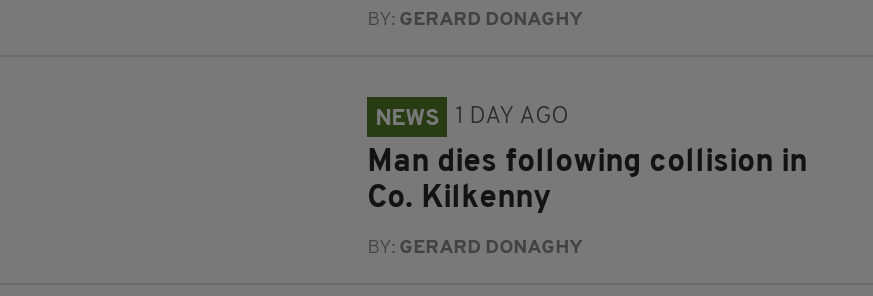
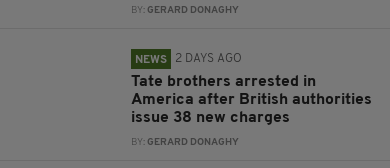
[375,105,569,131] NEWS 1 DAY AGO -> [135,53,242,66] NEWS 2 DAYS AGO
[367,147,807,215] Man dies following collision in | Co. Kilkenny -> [131,74,372,126] Tate brothers arrested in | America after British authorities | issue 38 new charges

